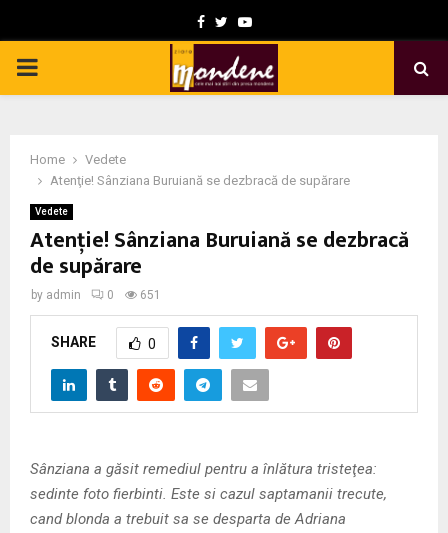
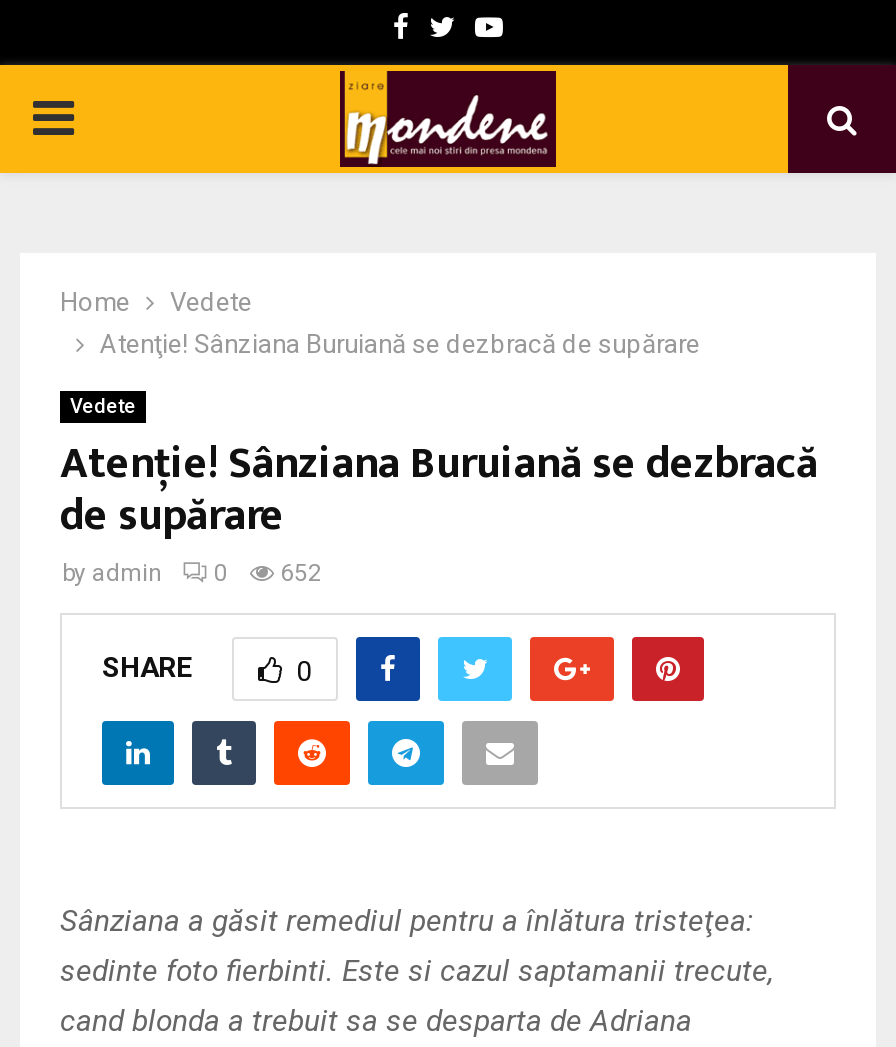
[140,288,161,302] 651 -> [280,559,322,587] 652

